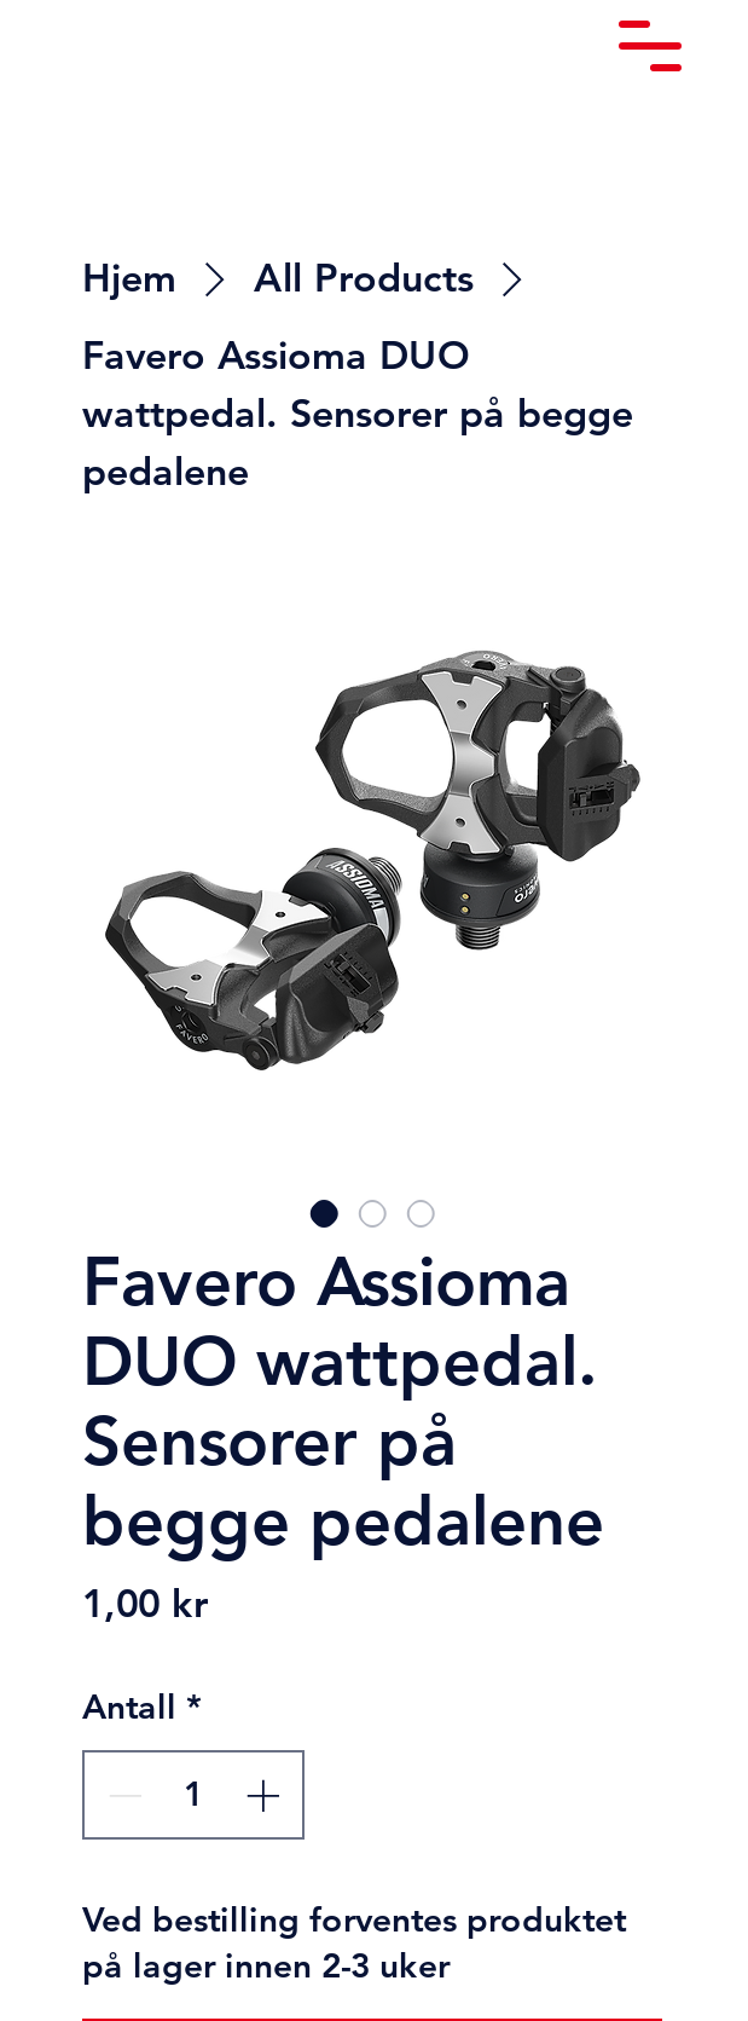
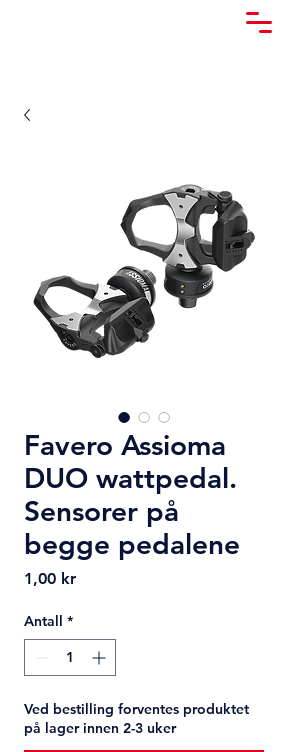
[82,255,633,495] Hjem | All Products | Favero Assioma DUO | wattpedal. Sensorer på begge | pedalene -> none

